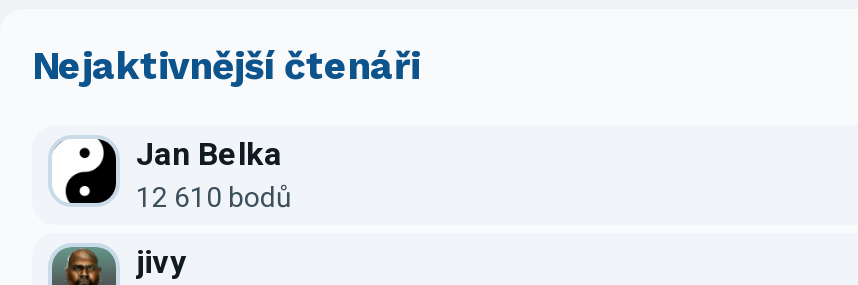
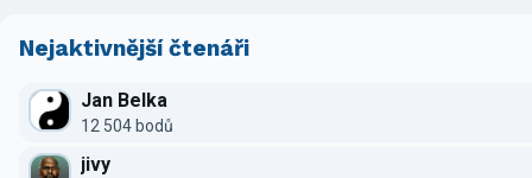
[136,181,292,213] 12 610 bodů -> [81,116,173,135] 12 504 bodů

